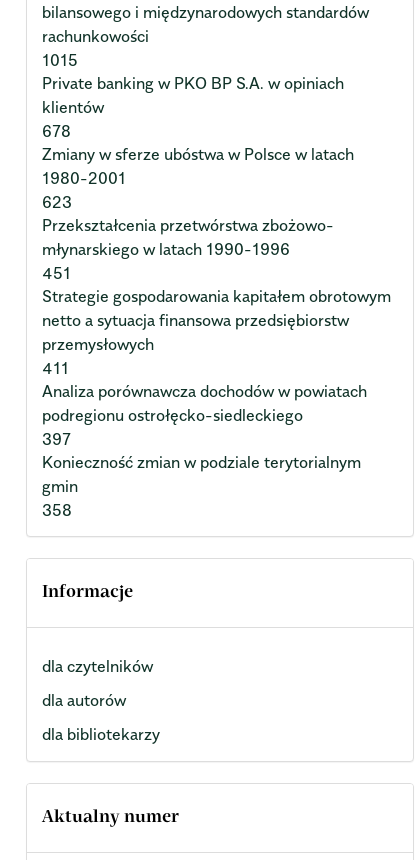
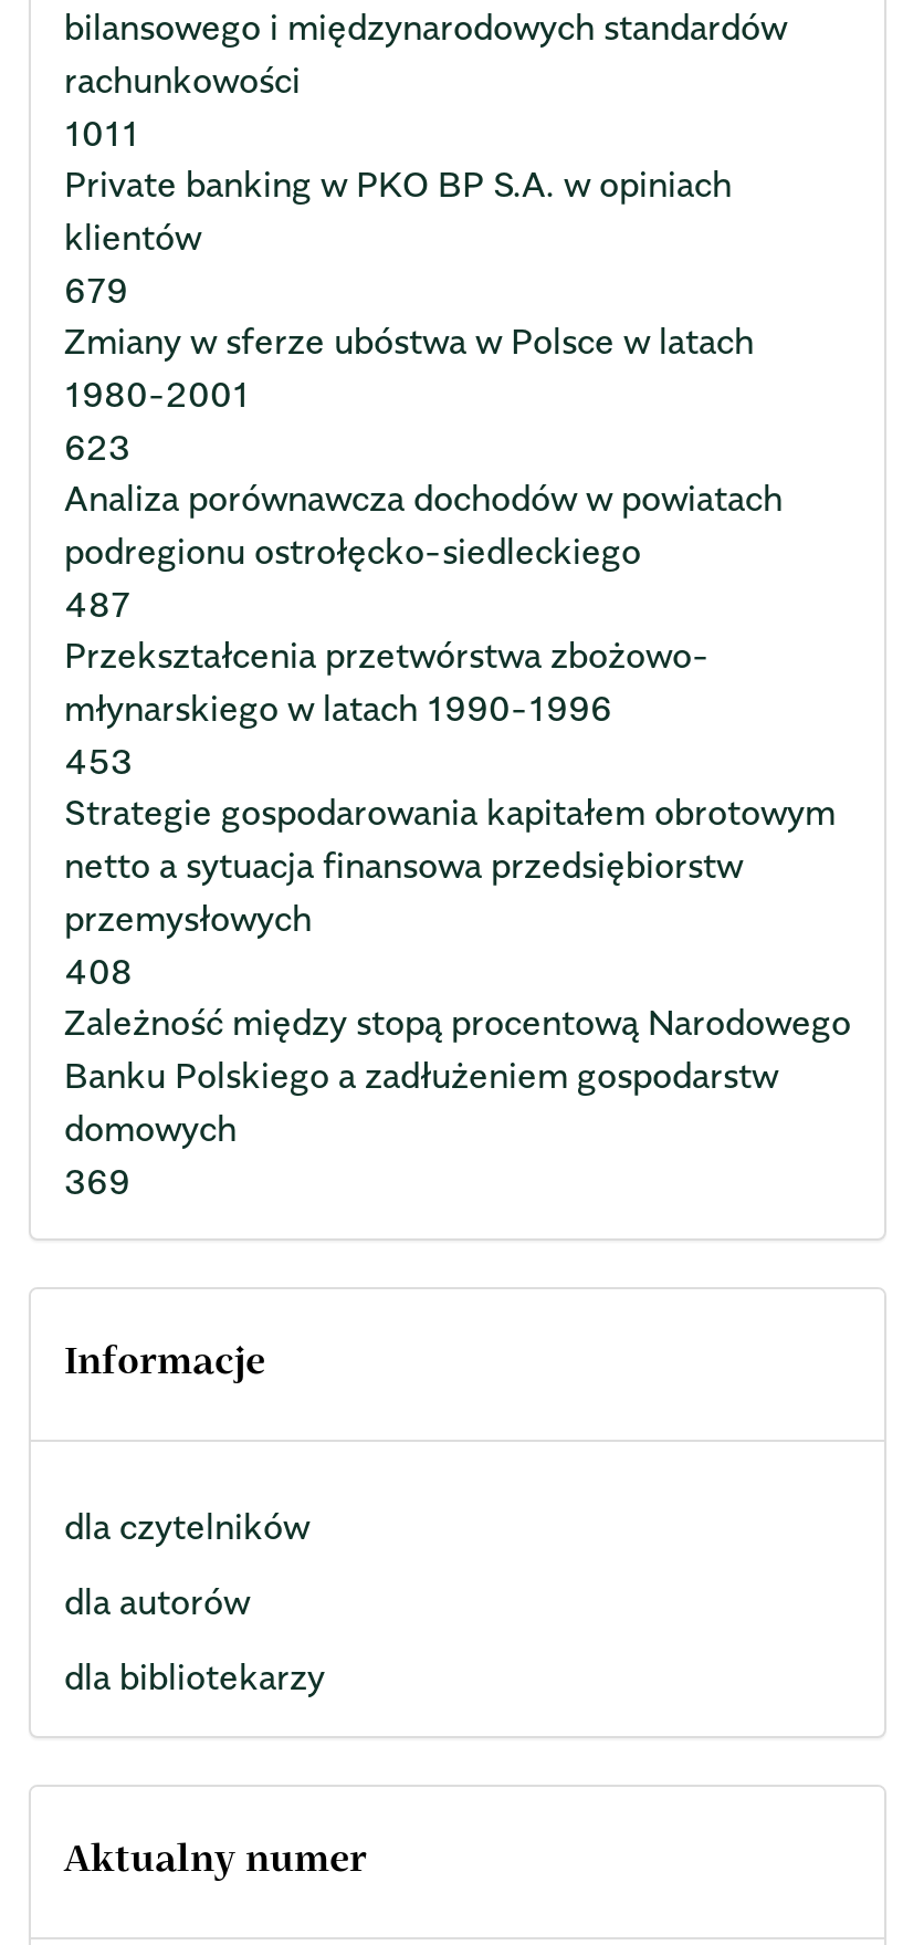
[42,50,78,70] 1015 -> [64,111,139,155] 1011
[42,121,71,141] 678 -> [64,268,128,312] 679
none -> [64,582,130,627] 487
moved [42,215,334,259] -> [64,633,710,730]: Przekształcenia przetwórstwa zbożowo- | młynarskiego w latach 1990-1996
[42,263,71,283] 451 -> [64,739,133,784] 453
moved [42,286,391,354] -> [64,790,836,941]: Strategie gospodarowania kapitałem obrotowym | netto a sytuacja finansowa przedsiębiorstw | przemysłowych
[42,358,361,520] 411 | 397 | Konieczność zmian w podziale terytorialnym | gmin | 358 -> [64,949,851,1204] 408 | Zależność między stopą procentową Narodowego | Banku Polskiego a zadłużeniem gospodarstw | domowych | 369
moved [42,381,367,425] -> [64,476,783,573]: Analiza porównawcza dochodów w powiatach | podregionu ostrołęcko-siedleckiego

